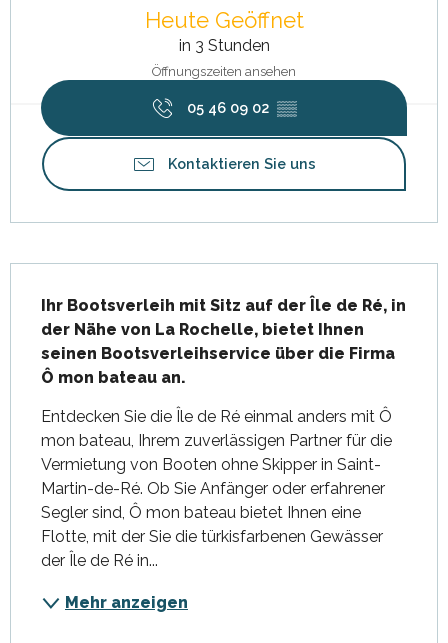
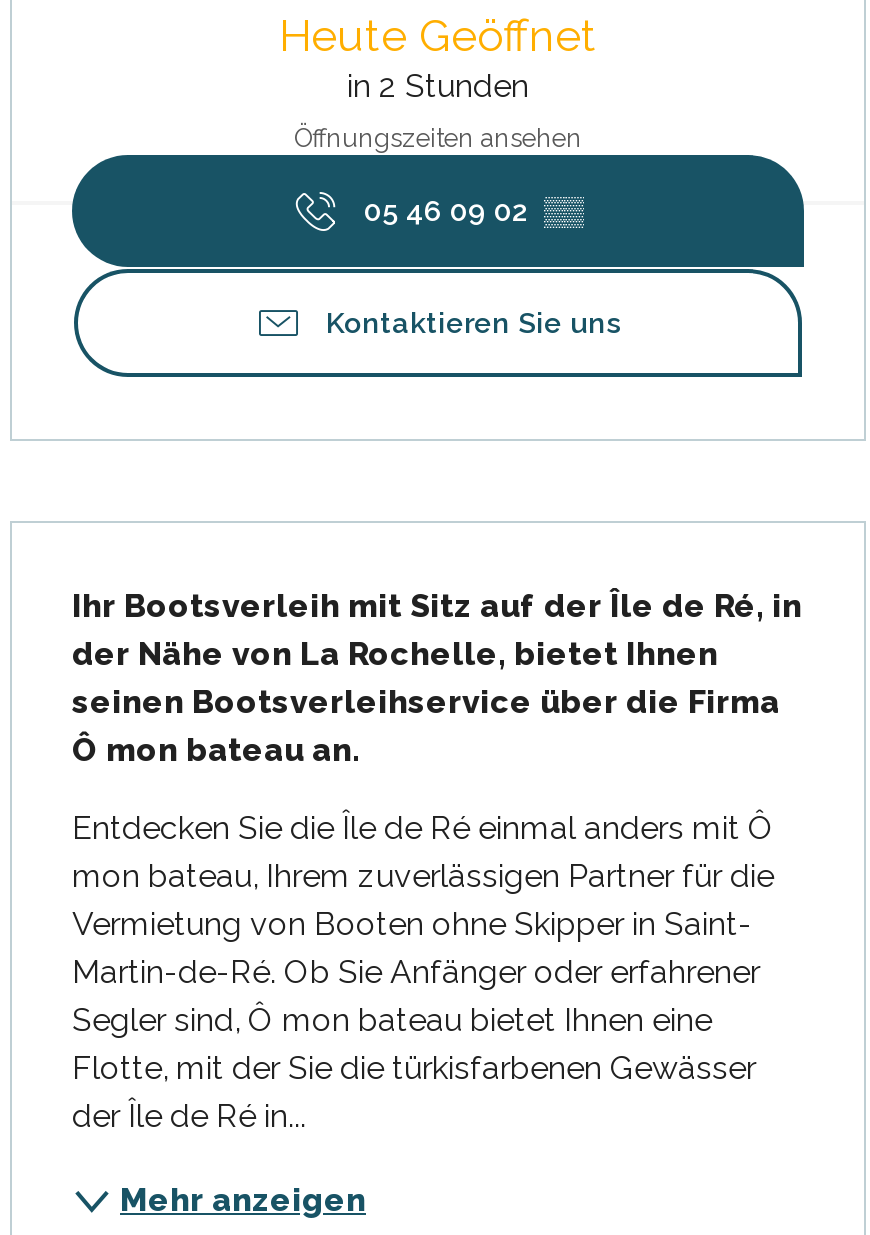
[178,36,269,55] in 3 Stunden -> [347,67,529,105] in 2 Stunden

